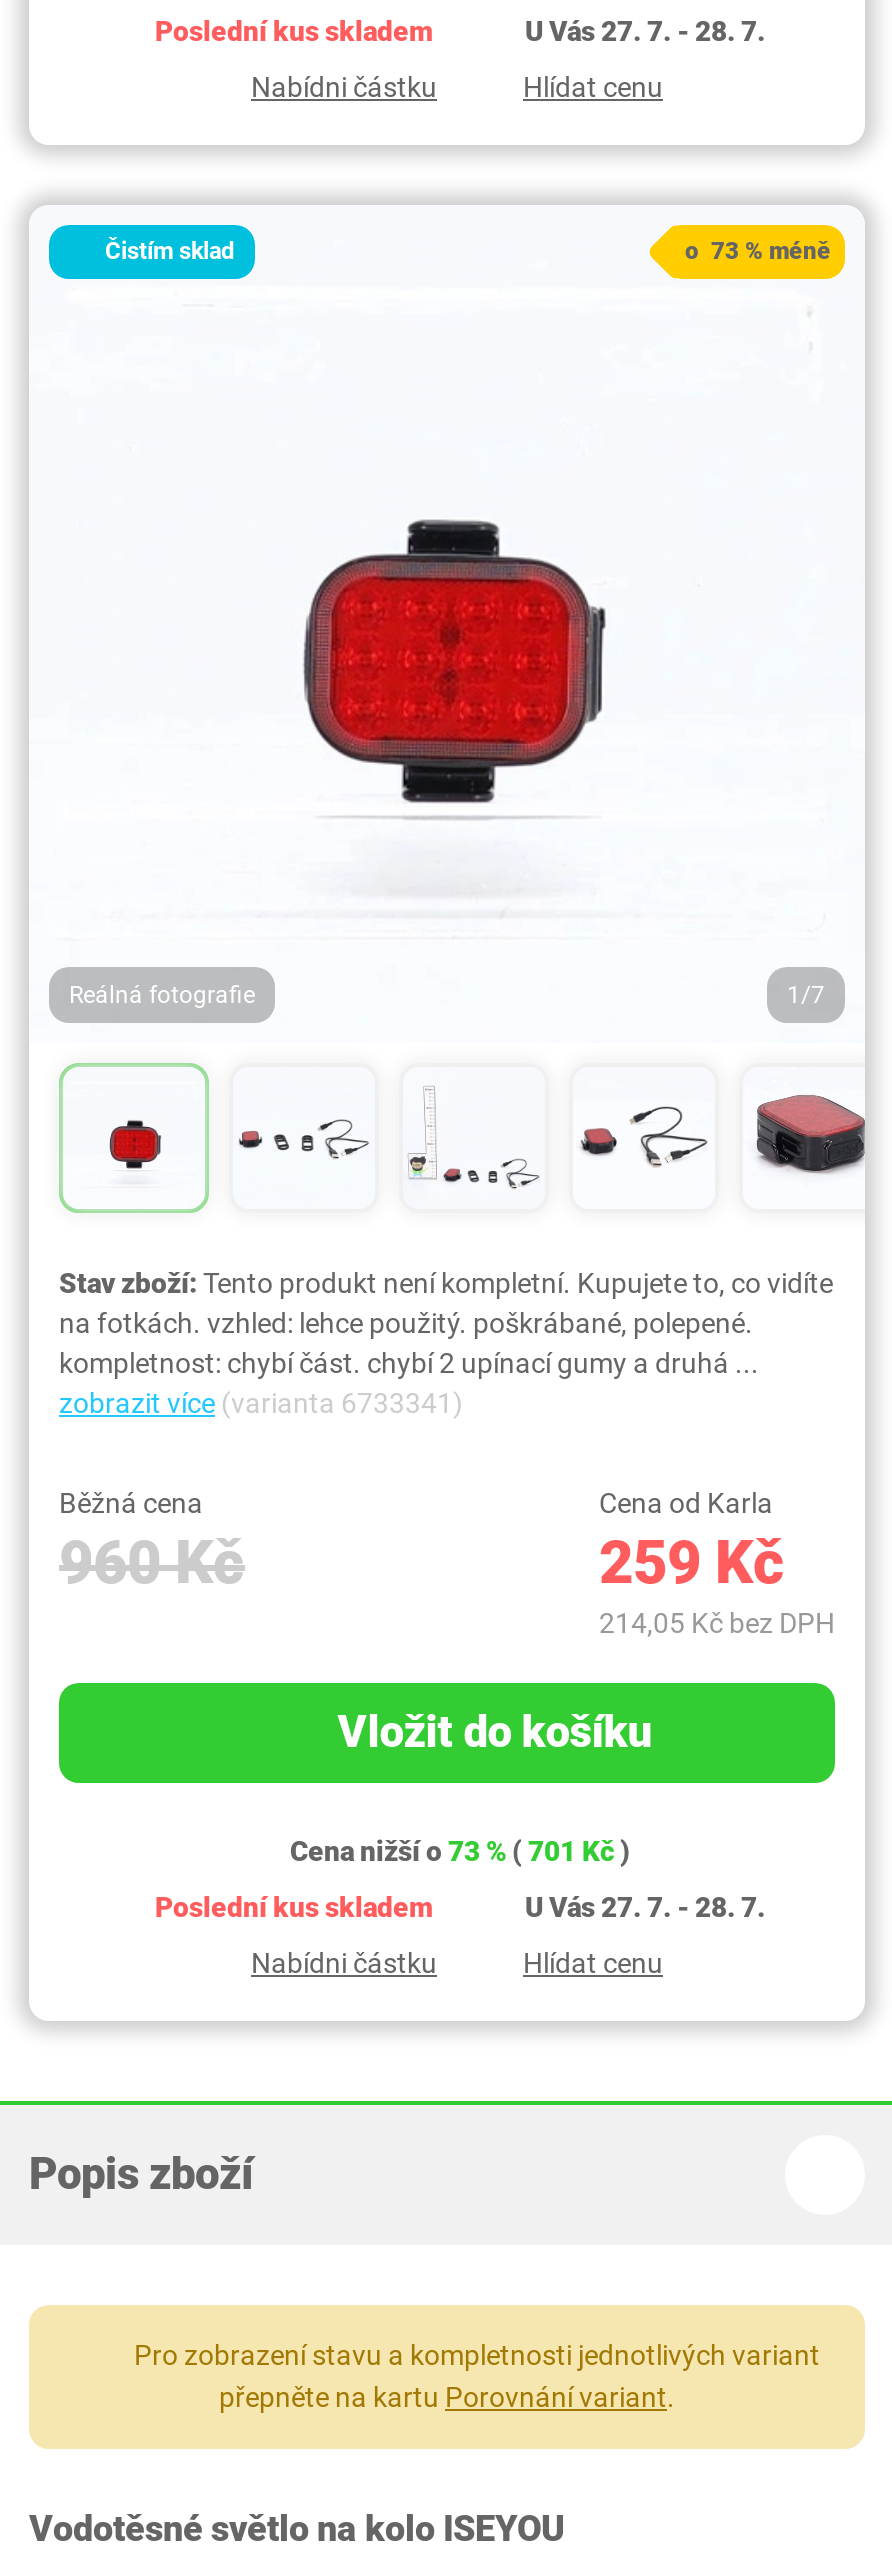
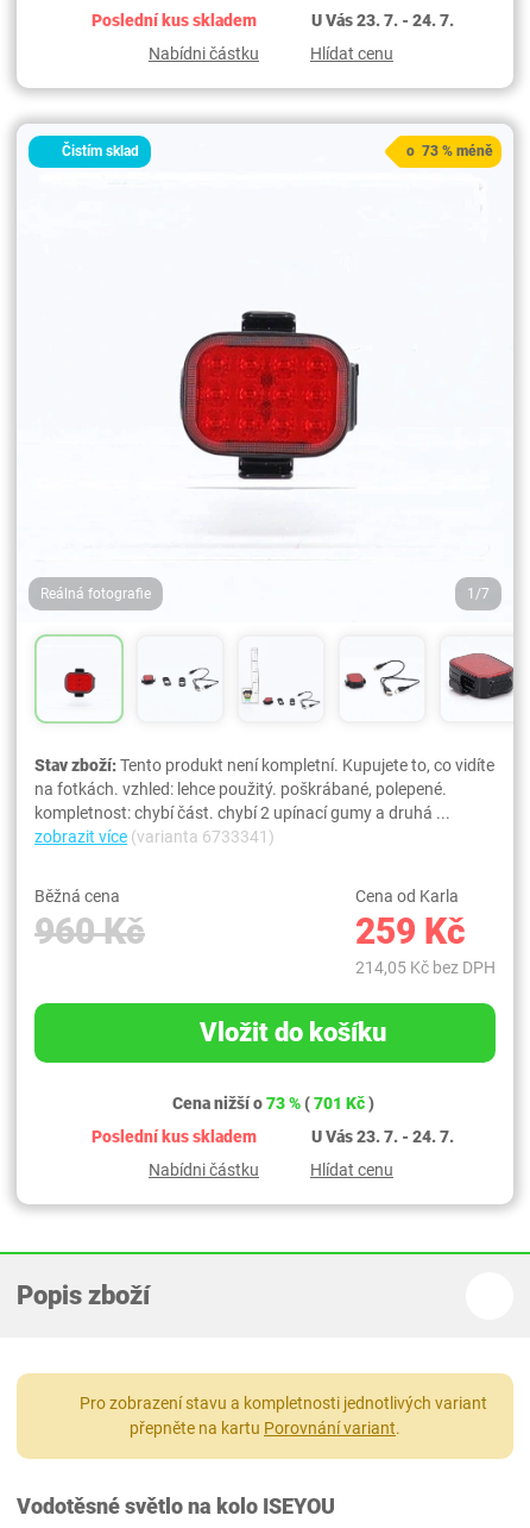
[519,15,765,47] U Vás 27. 7. - 28. 7. -> [308,11,454,30] U Vás 23. 7. - 24. 7.
[519,1891,765,1923] U Vás 27. 7. - 28. 7. -> [308,1127,454,1146] U Vás 23. 7. - 24. 7.

